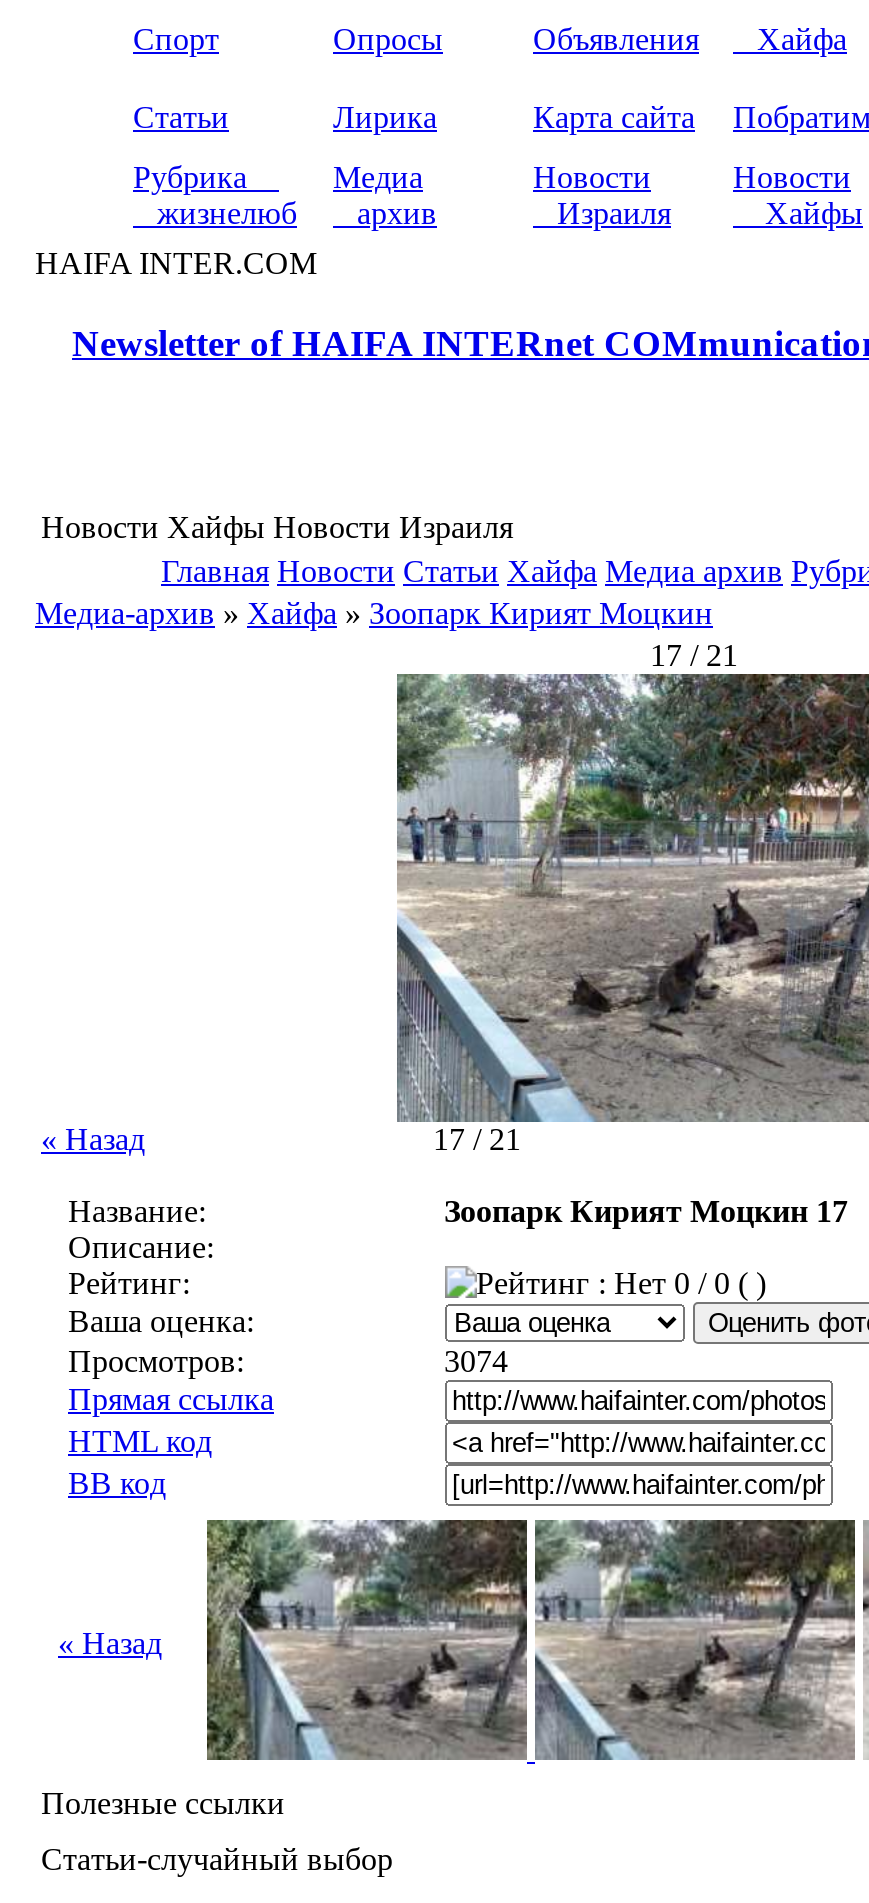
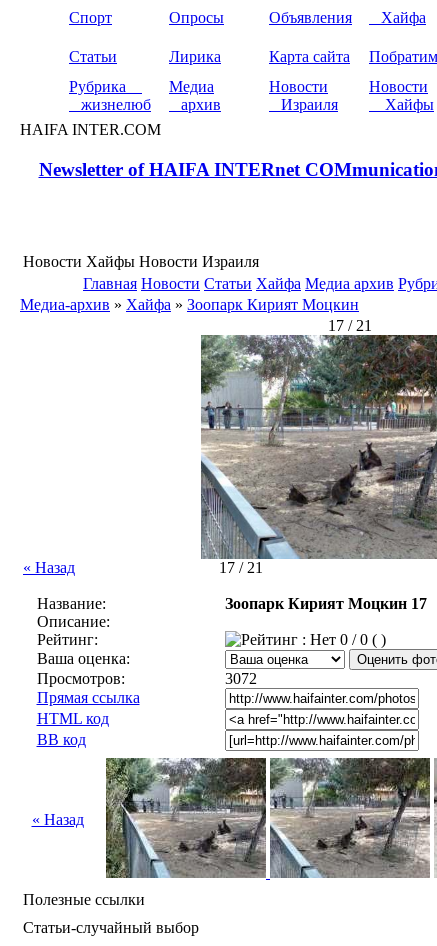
[444,1344,508,1378] 3074 -> [224,670,256,687] 3072

